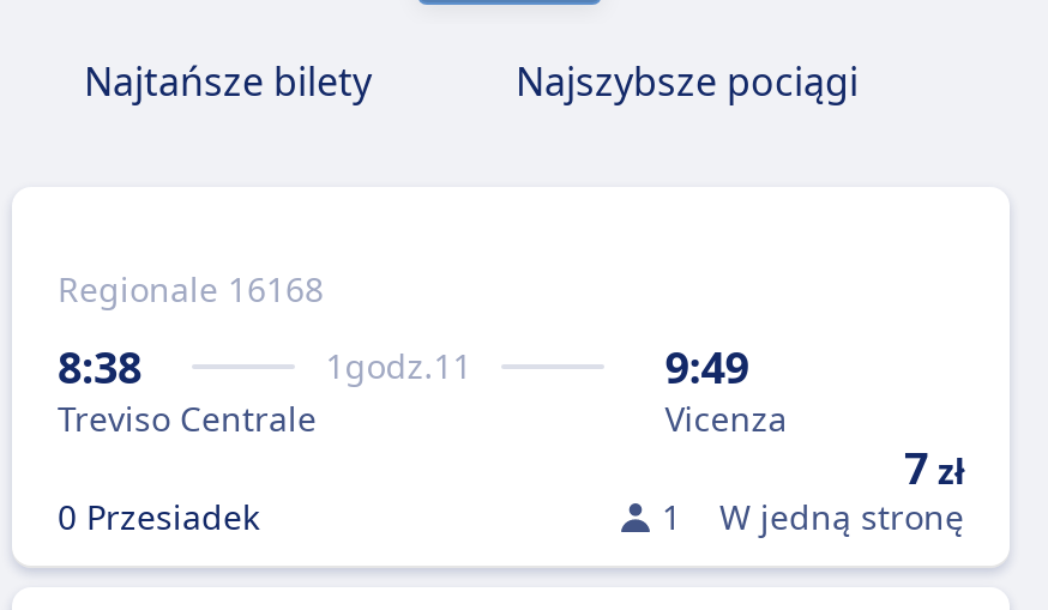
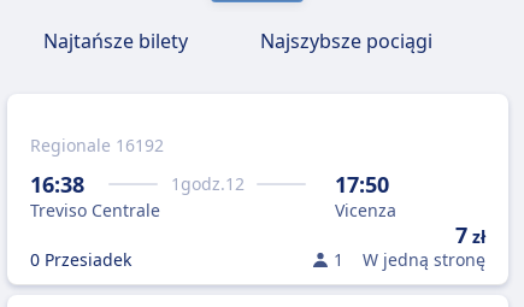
[58,266,324,312] Regionale 16168 -> [30,134,164,157] Regionale 16192
[58,338,141,395] 8:38 -> [30,170,84,199] 16:38
[325,343,472,388] 1 godz.11 -> [171,172,244,195] 1 godz.12
[665,338,749,395] 9:49 -> [335,170,389,199] 17:50

